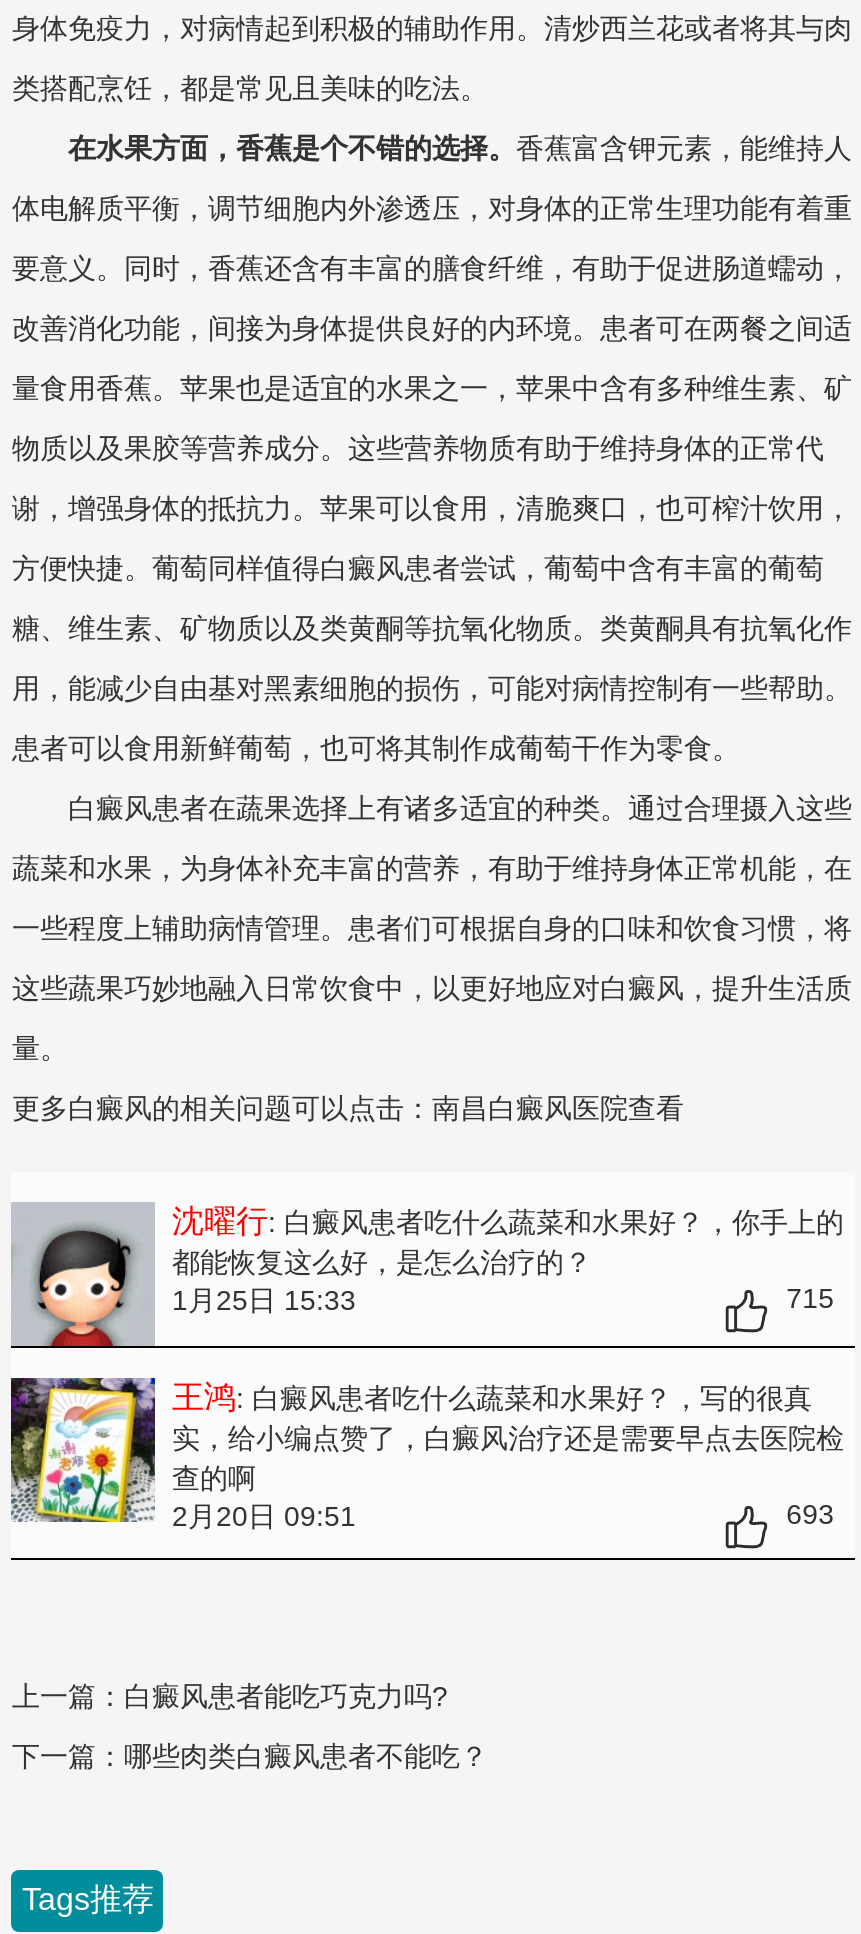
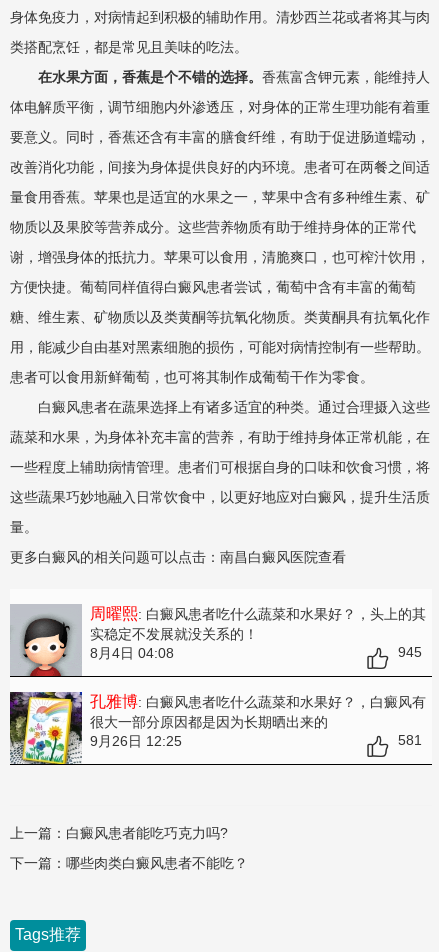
[172,1204,844,1316] 沈曜行: 白癜风患者吃什么蔬菜和水果好？，你手上的 | 都能恢复这么好，是怎么治疗的？ | 1月25日 15:33 | 715 -> [90,605,426,661] 周曜熙: 白癜风患者吃什么蔬菜和水果好？，头上的其 | 实稳定不发展就没关系的！ | 8月4日 04:08 | 945
[172,1380,844,1532] 王鸿: 白癜风患者吃什么蔬菜和水果好？，写的很真 | 实，给小编点赞了，白癜风治疗还是需要早点去医院检 | 查的啊 | 2月20日 09:51 | 693 -> [90,693,426,749] 孔雅博: 白癜风患者吃什么蔬菜和水果好？，白癜风有 | 很大一部分原因都是因为长期晒出来的 | 9月26日 12:25 | 581

